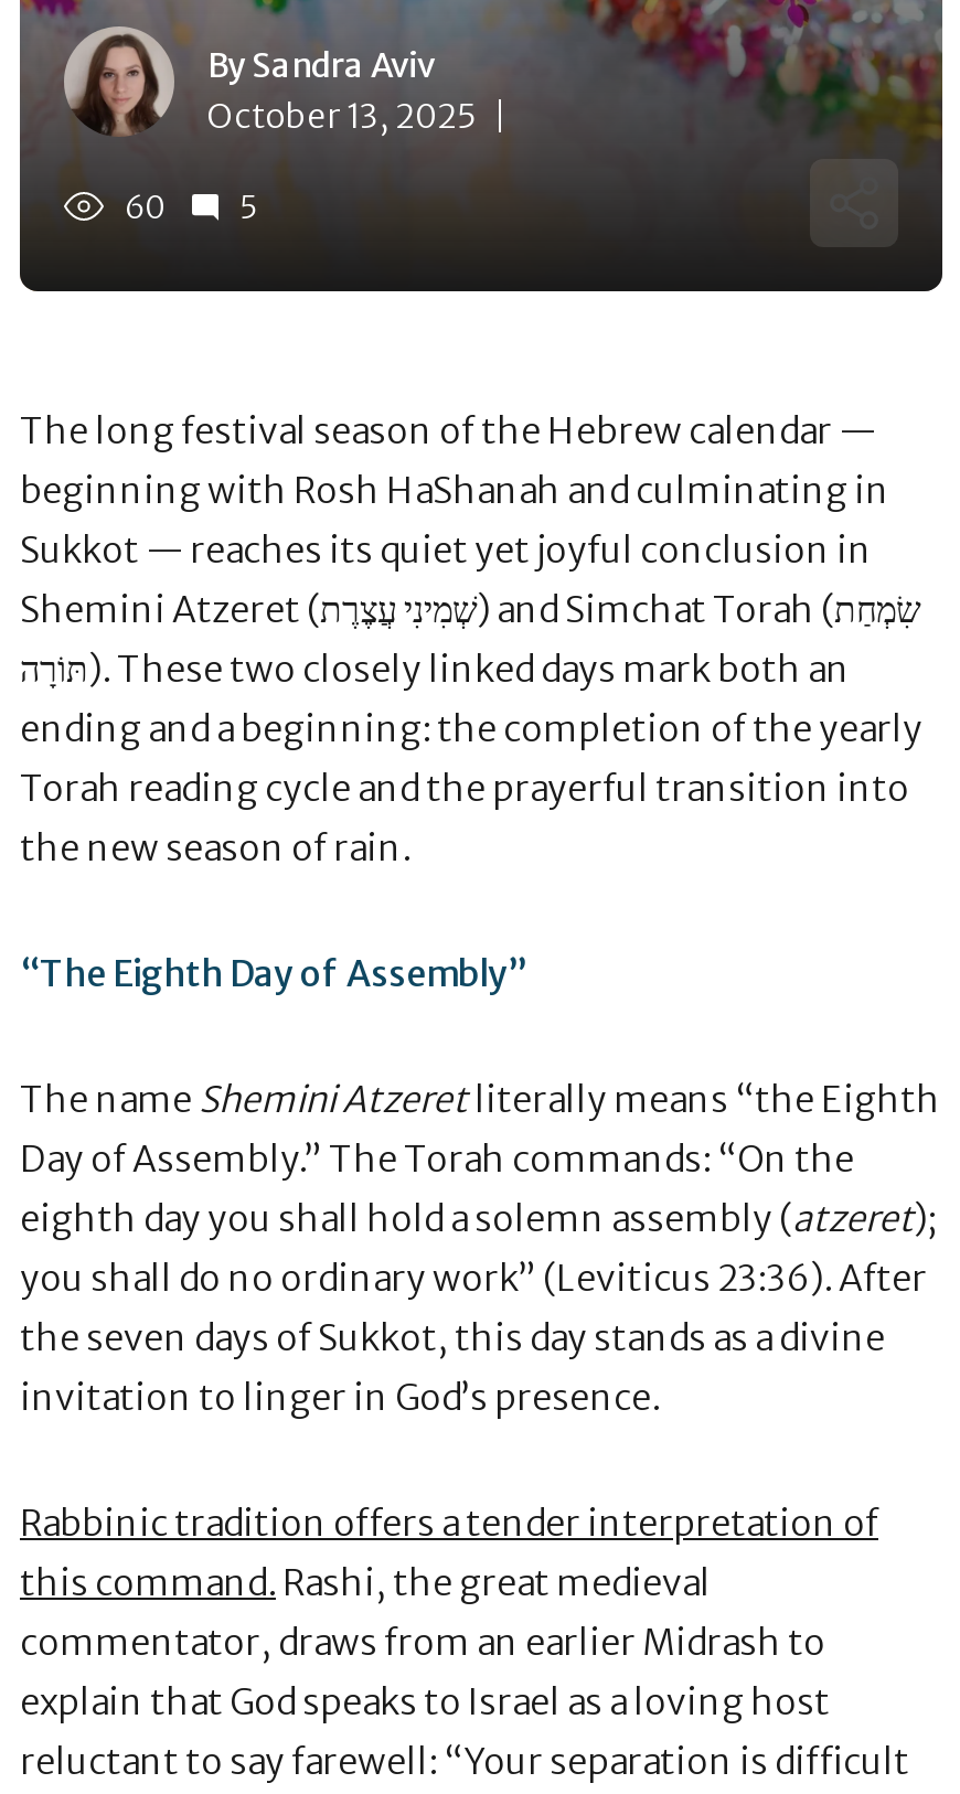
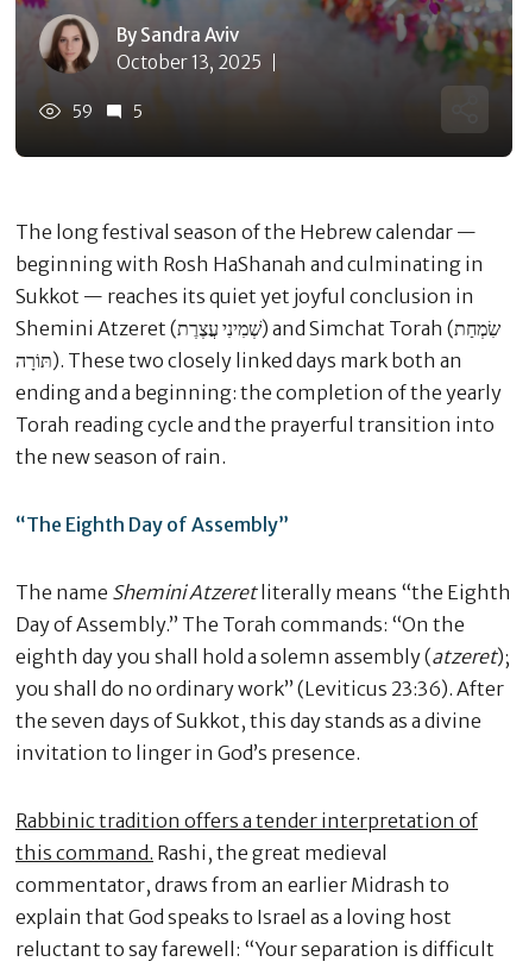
[125,186,257,227] 60 5 -> [72,100,142,122] 59 5

